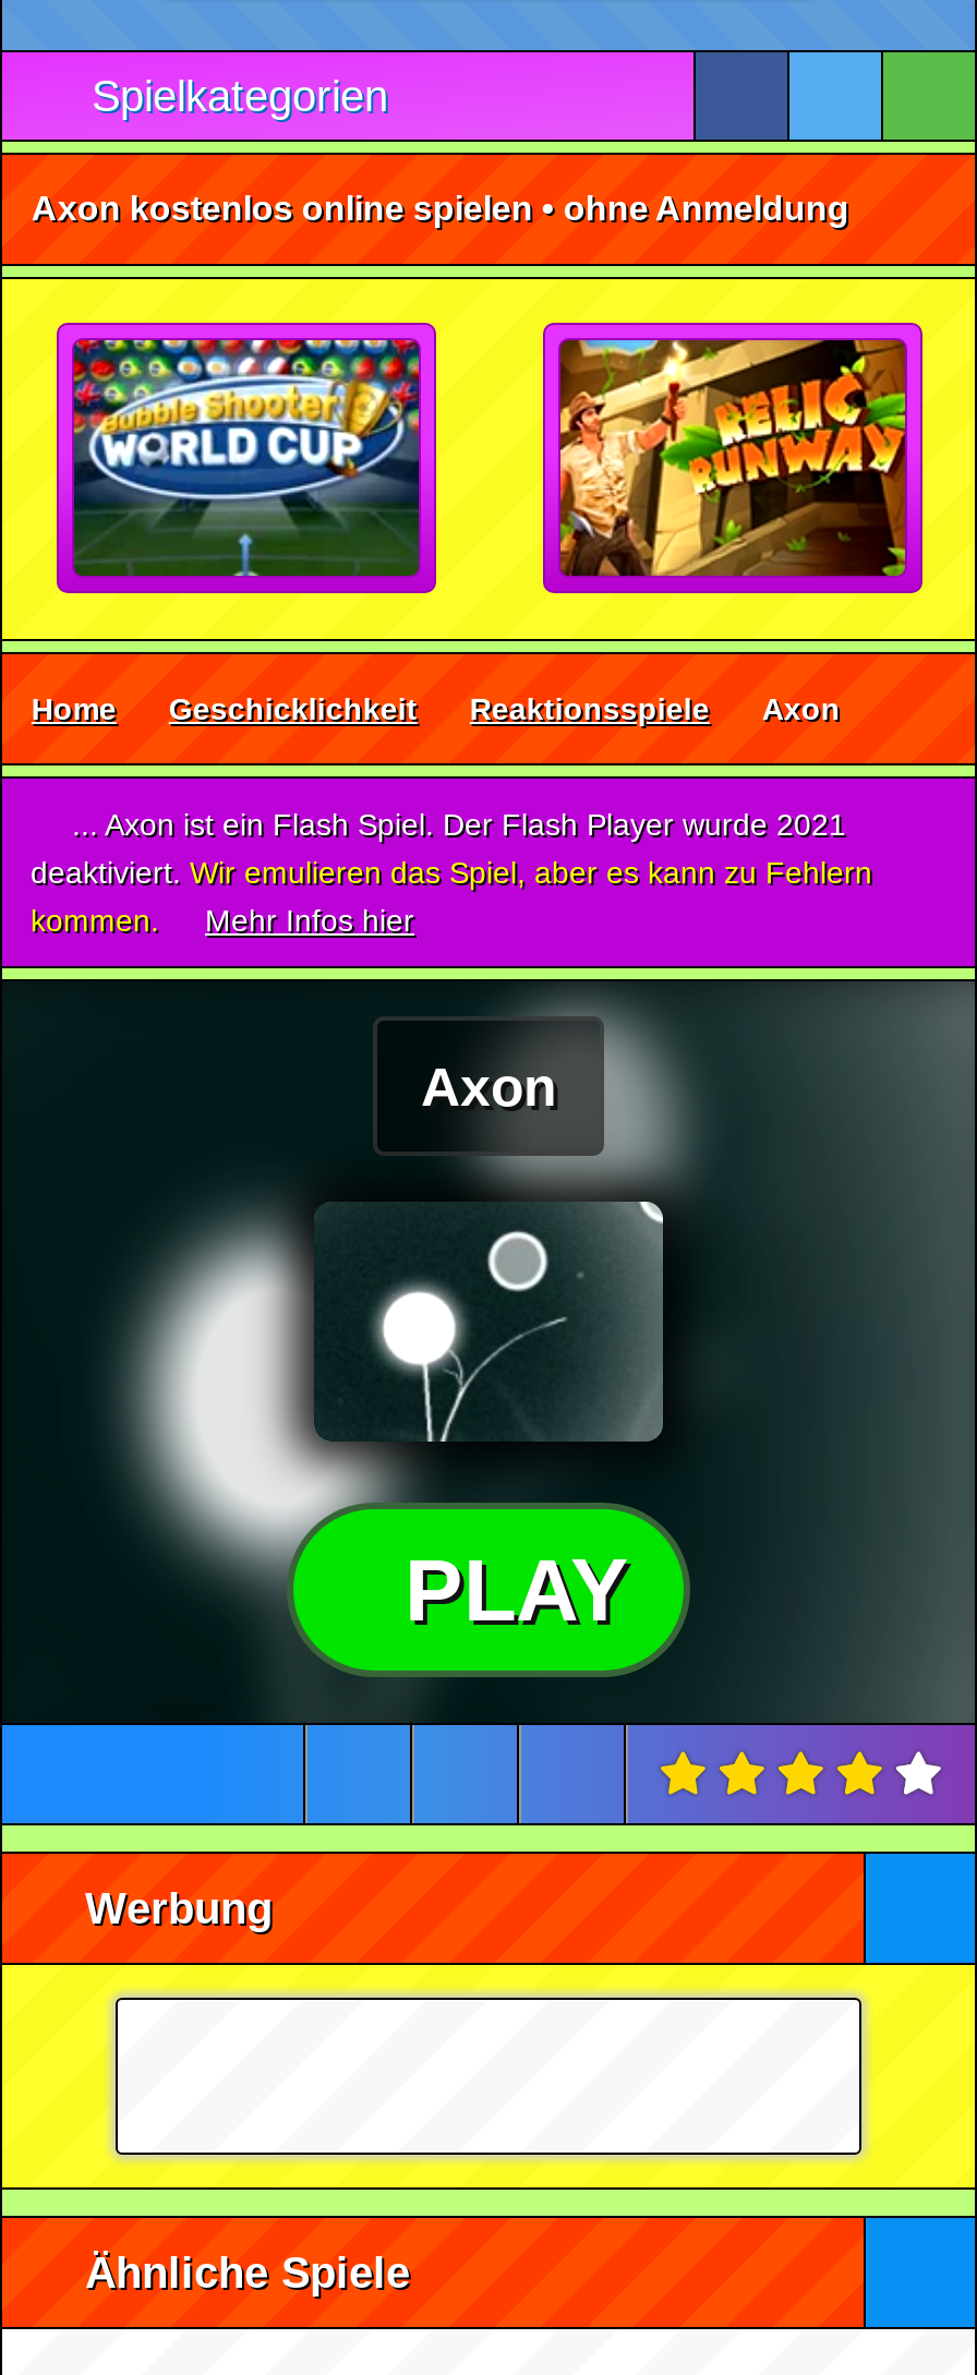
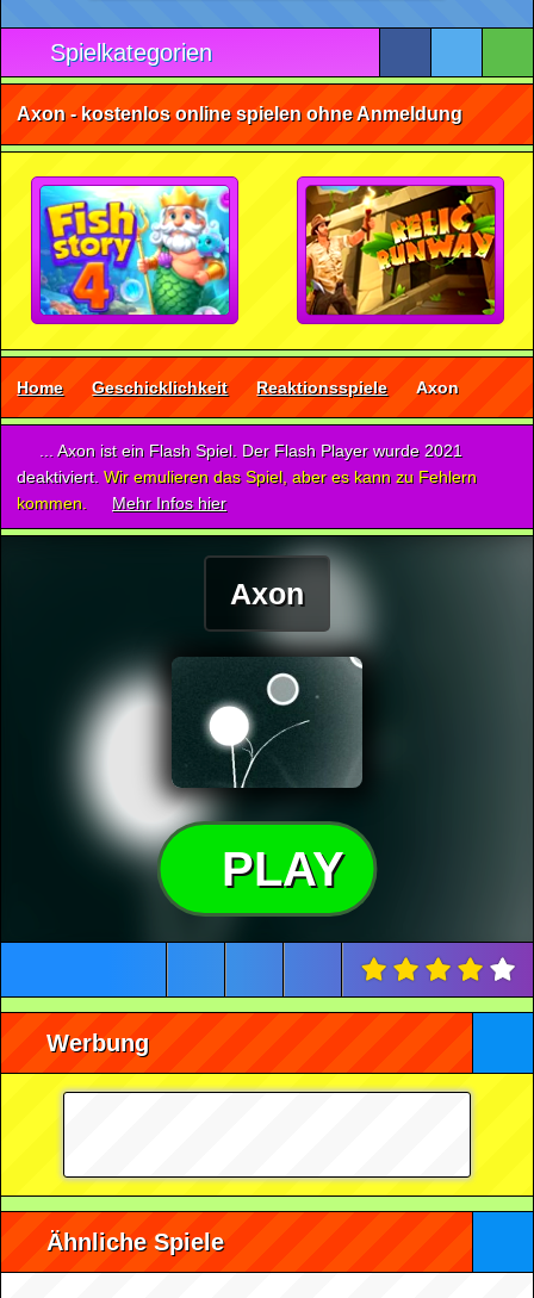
[31,190,849,227] Axon kostenlos online spielen • ohne Anmeldung -> [17,104,463,124] Axon - kostenlos online spielen ohne Anmeldung
[72,338,421,578] [image] -> [39,185,230,316] [image]

